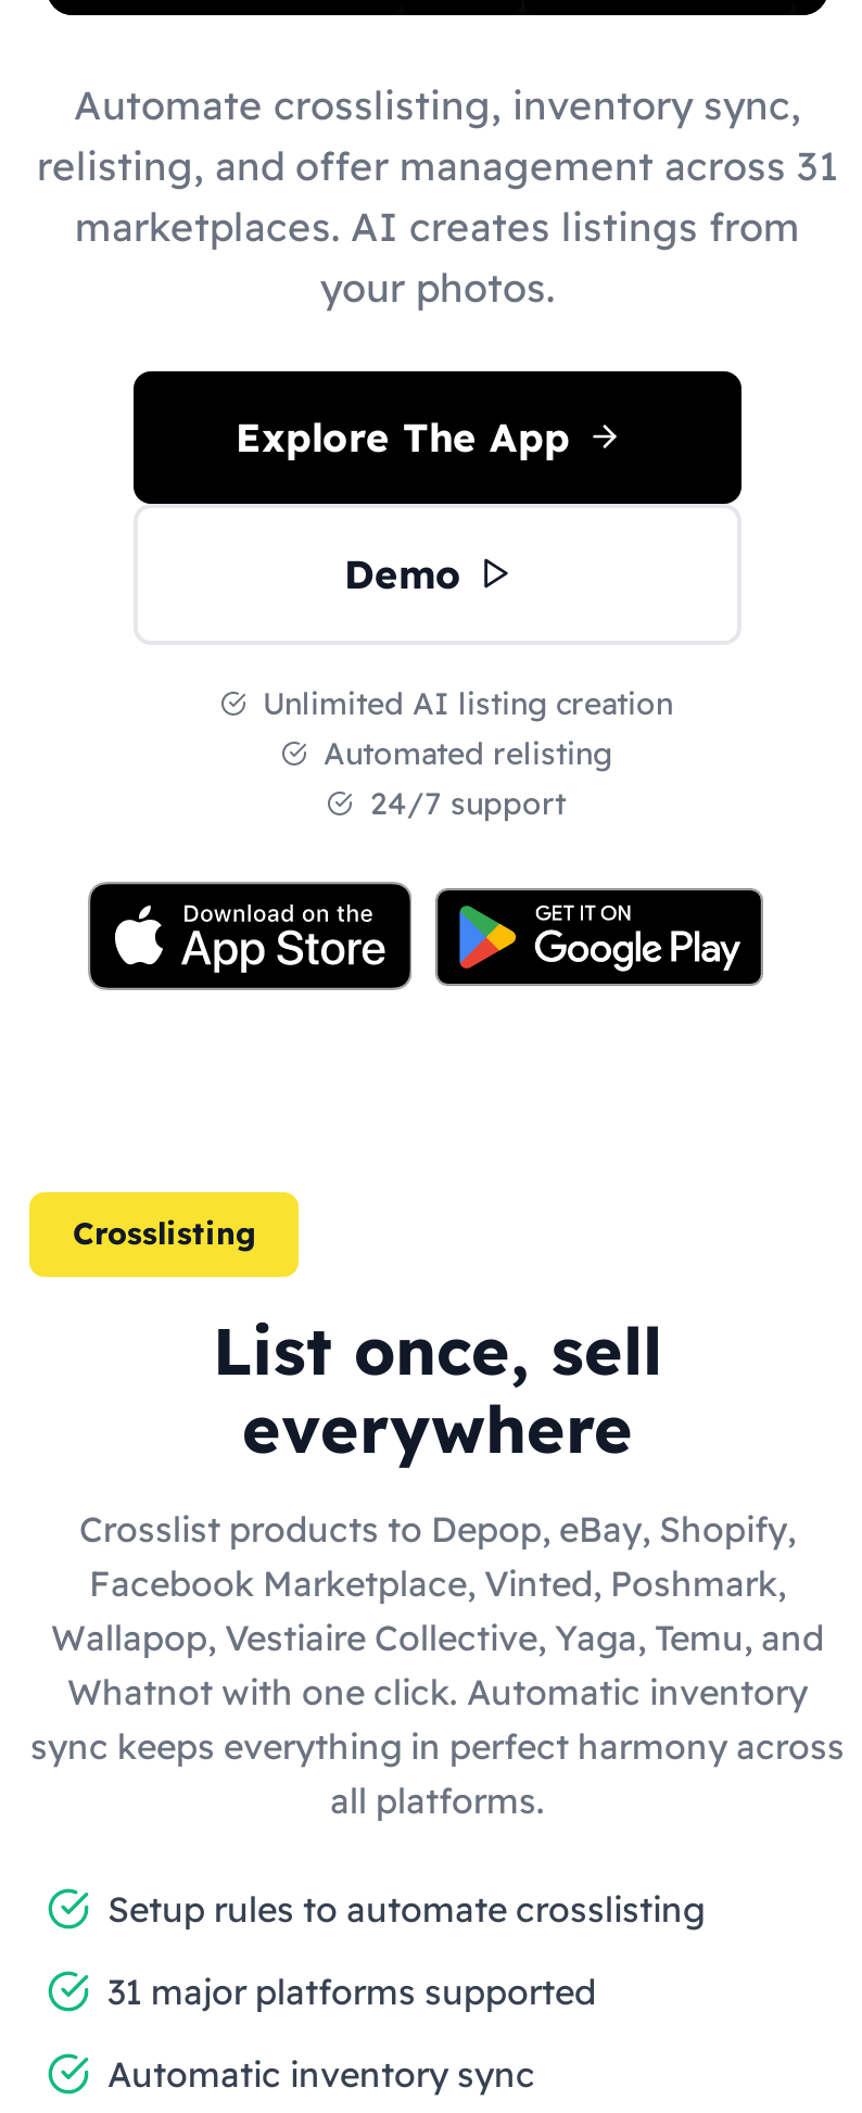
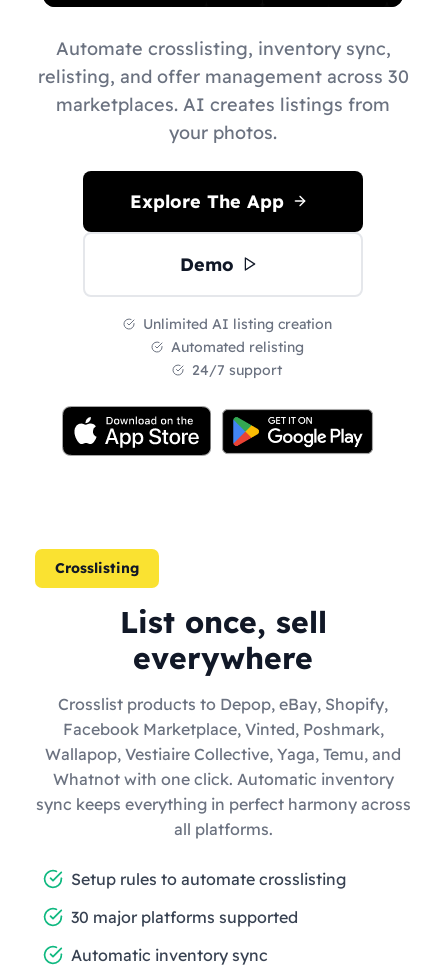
[37,140,838,190] relisting, and offer management across 31 -> [37,64,408,87] relisting, and offer management across 30
[107,1969,596,2012] 31 major platforms supported -> [71,906,298,926] 30 major platforms supported

